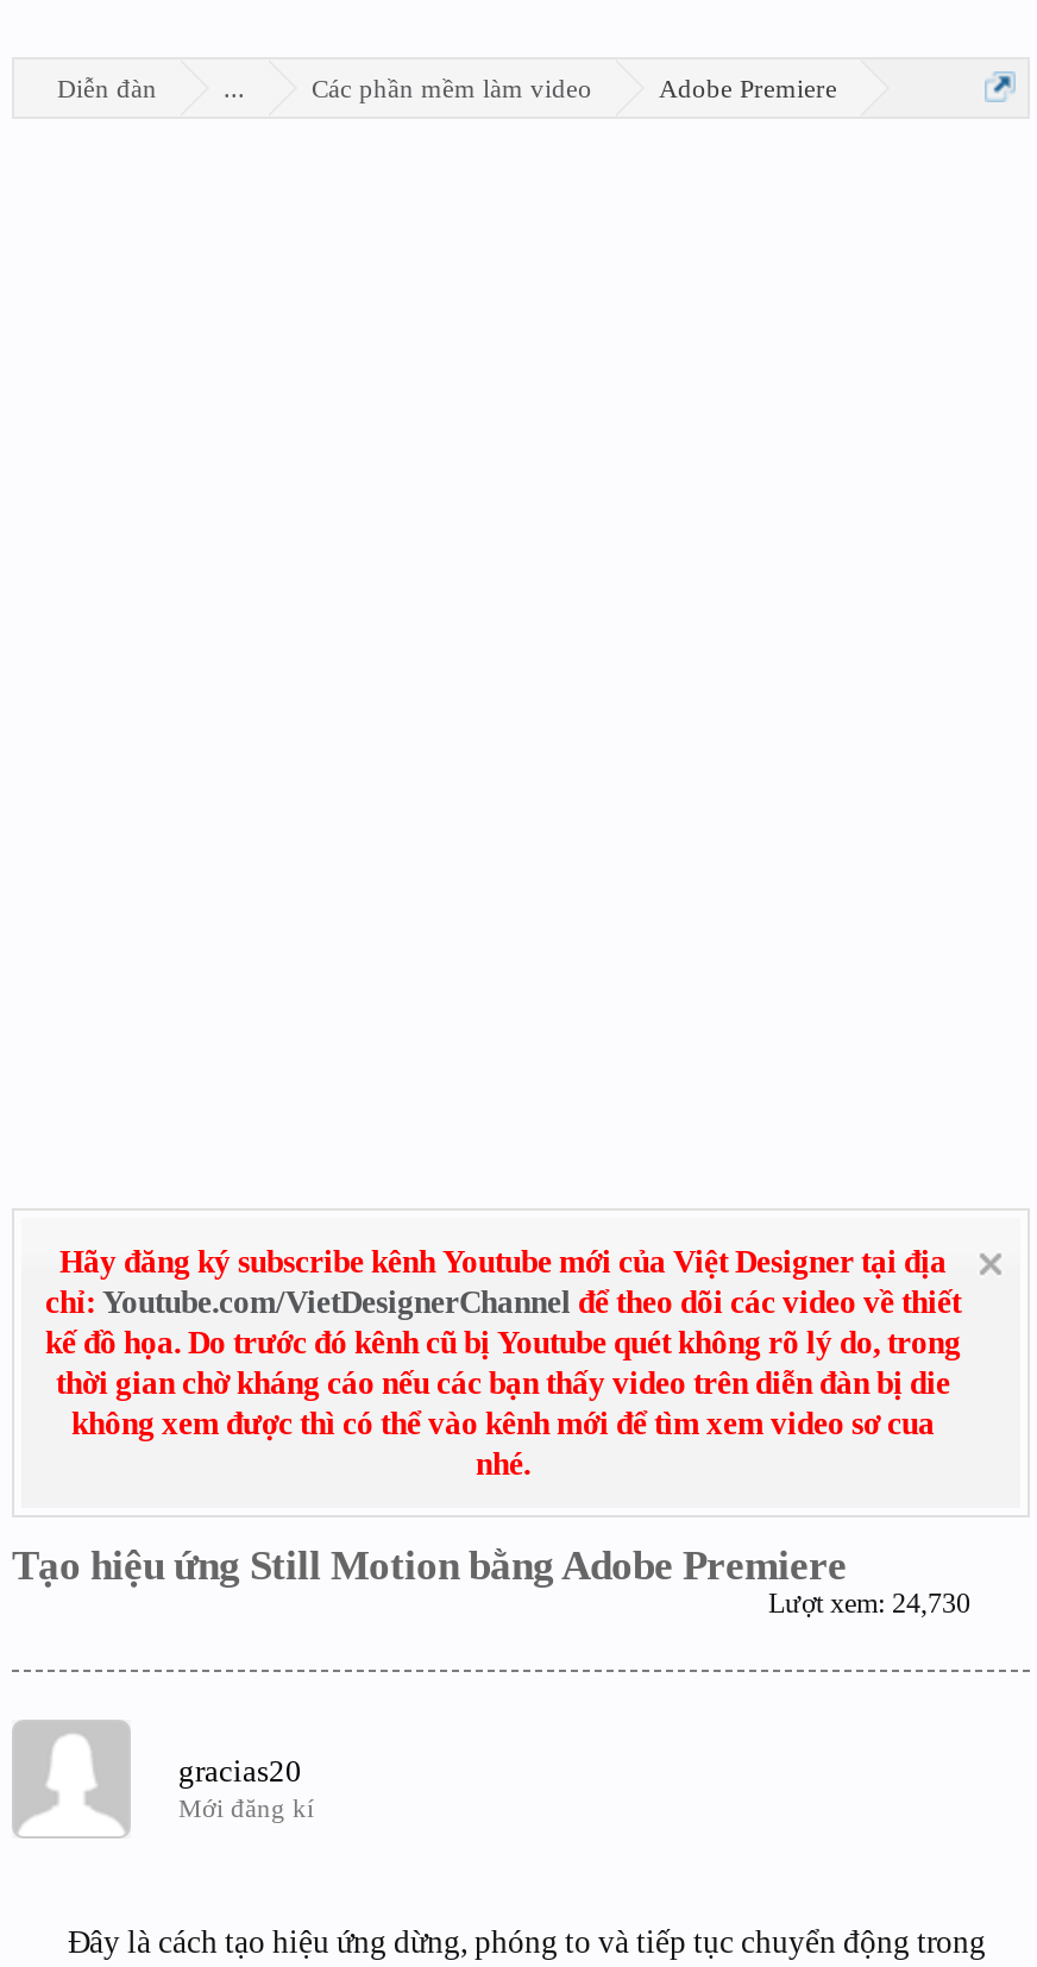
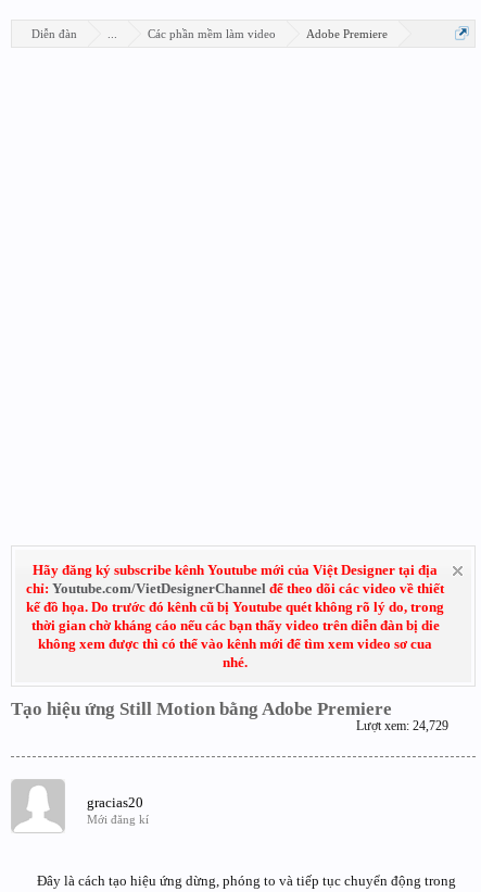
[768,1586,970,1620] Lượt xem: 24,730 -> [356,718,448,733] Lượt xem: 24,729

